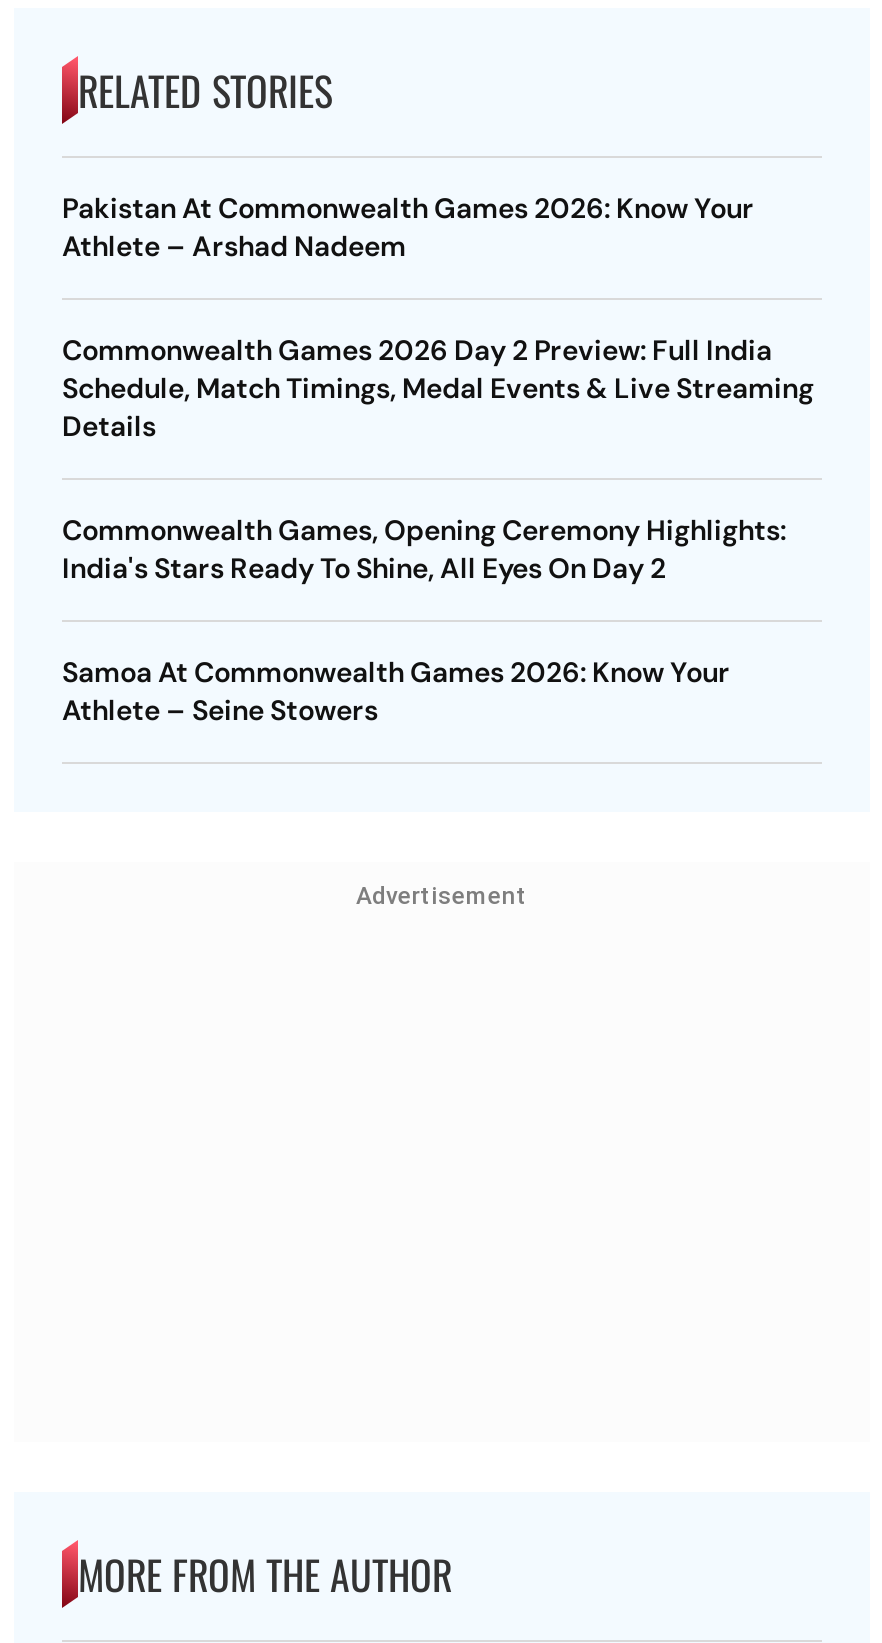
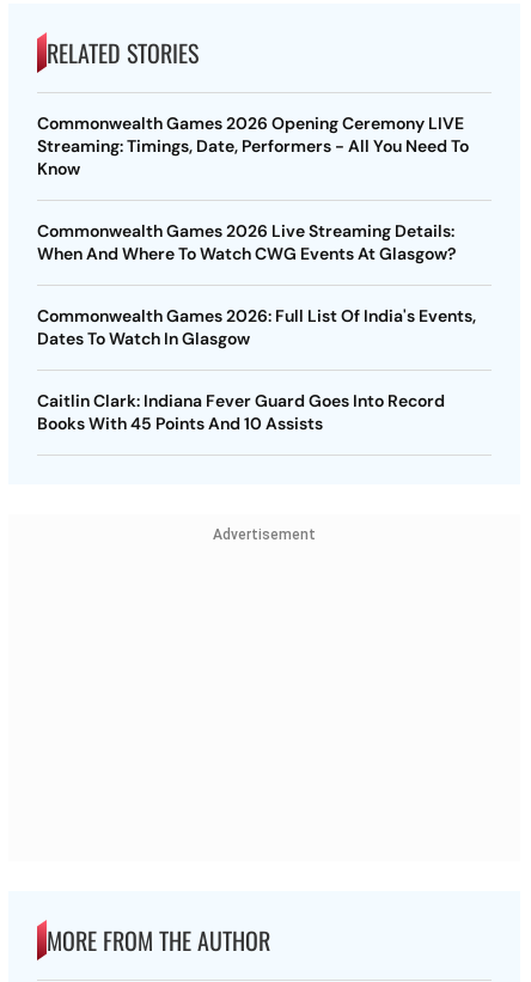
[62,189,754,263] Pakistan At Commonwealth Games 2026: Know Your | Athlete – Arshad Nadeem -> [37,112,469,179] Commonwealth Games 2026 Opening Ceremony LIVE | Streaming: Timings, Date, Performers - All You Need To | Know
[62,331,814,443] Commonwealth Games 2026 Day 2 Preview: Full India | Schedule, Match Timings, Medal Events & Live Streaming | Details -> [37,220,456,264] Commonwealth Games 2026 Live Streaming Details: | When And Where To Watch CWG Events At Glasgow?
[62,511,786,585] Commonwealth Games, Opening Ceremony Highlights: | India's Stars Ready To Shine, All Eyes On Day 2 -> [37,305,476,349] Commonwealth Games 2026: Full List Of India's Events, | Dates To Watch In Glasgow
[62,653,730,727] Samoa At Commonwealth Games 2026: Know Your | Athlete – Seine Stowers -> [37,390,445,434] Caitlin Clark: Indiana Fever Guard Goes Into Record | Books With 45 Points And 10 Assists

